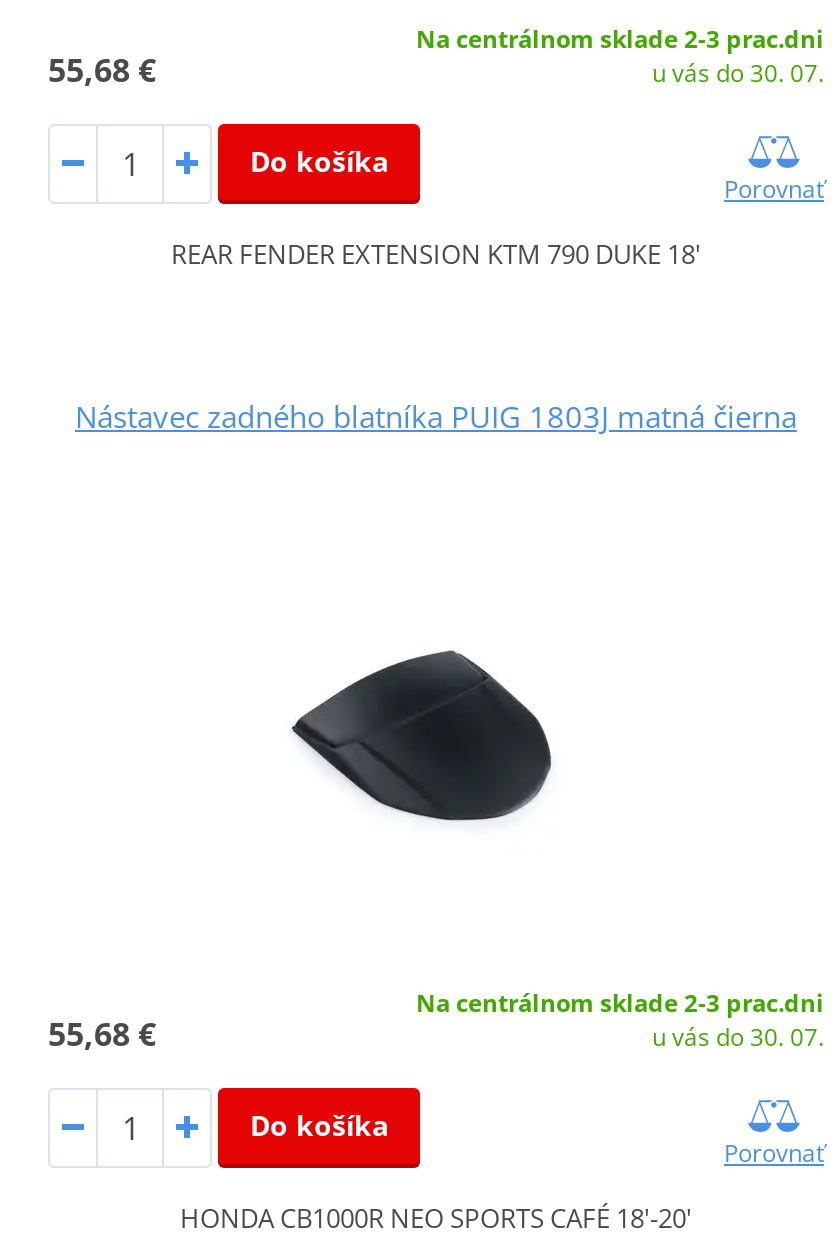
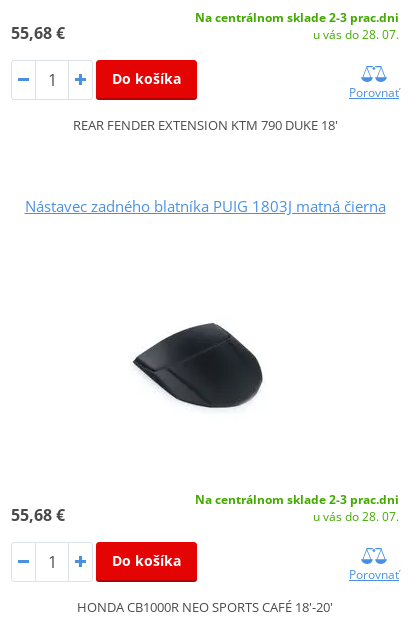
[652,55,824,89] u vás do 30. 07. -> [313,26,399,43] u vás do 28. 07.
[652,1019,824,1053] u vás do 30. 07. -> [313,508,399,525] u vás do 28. 07.

